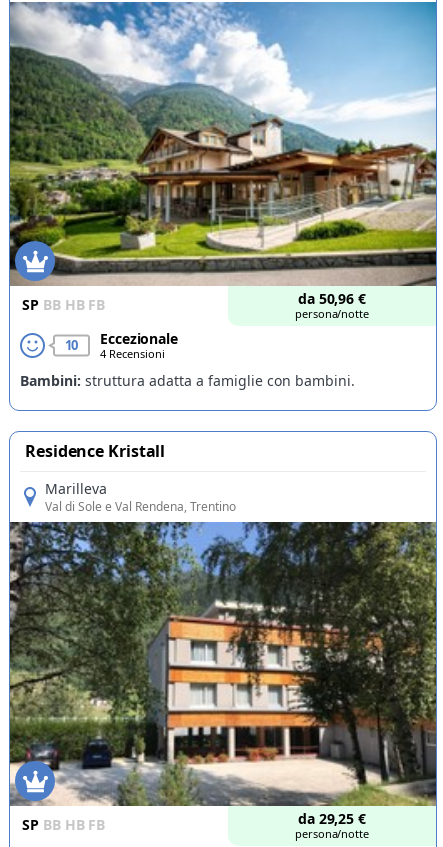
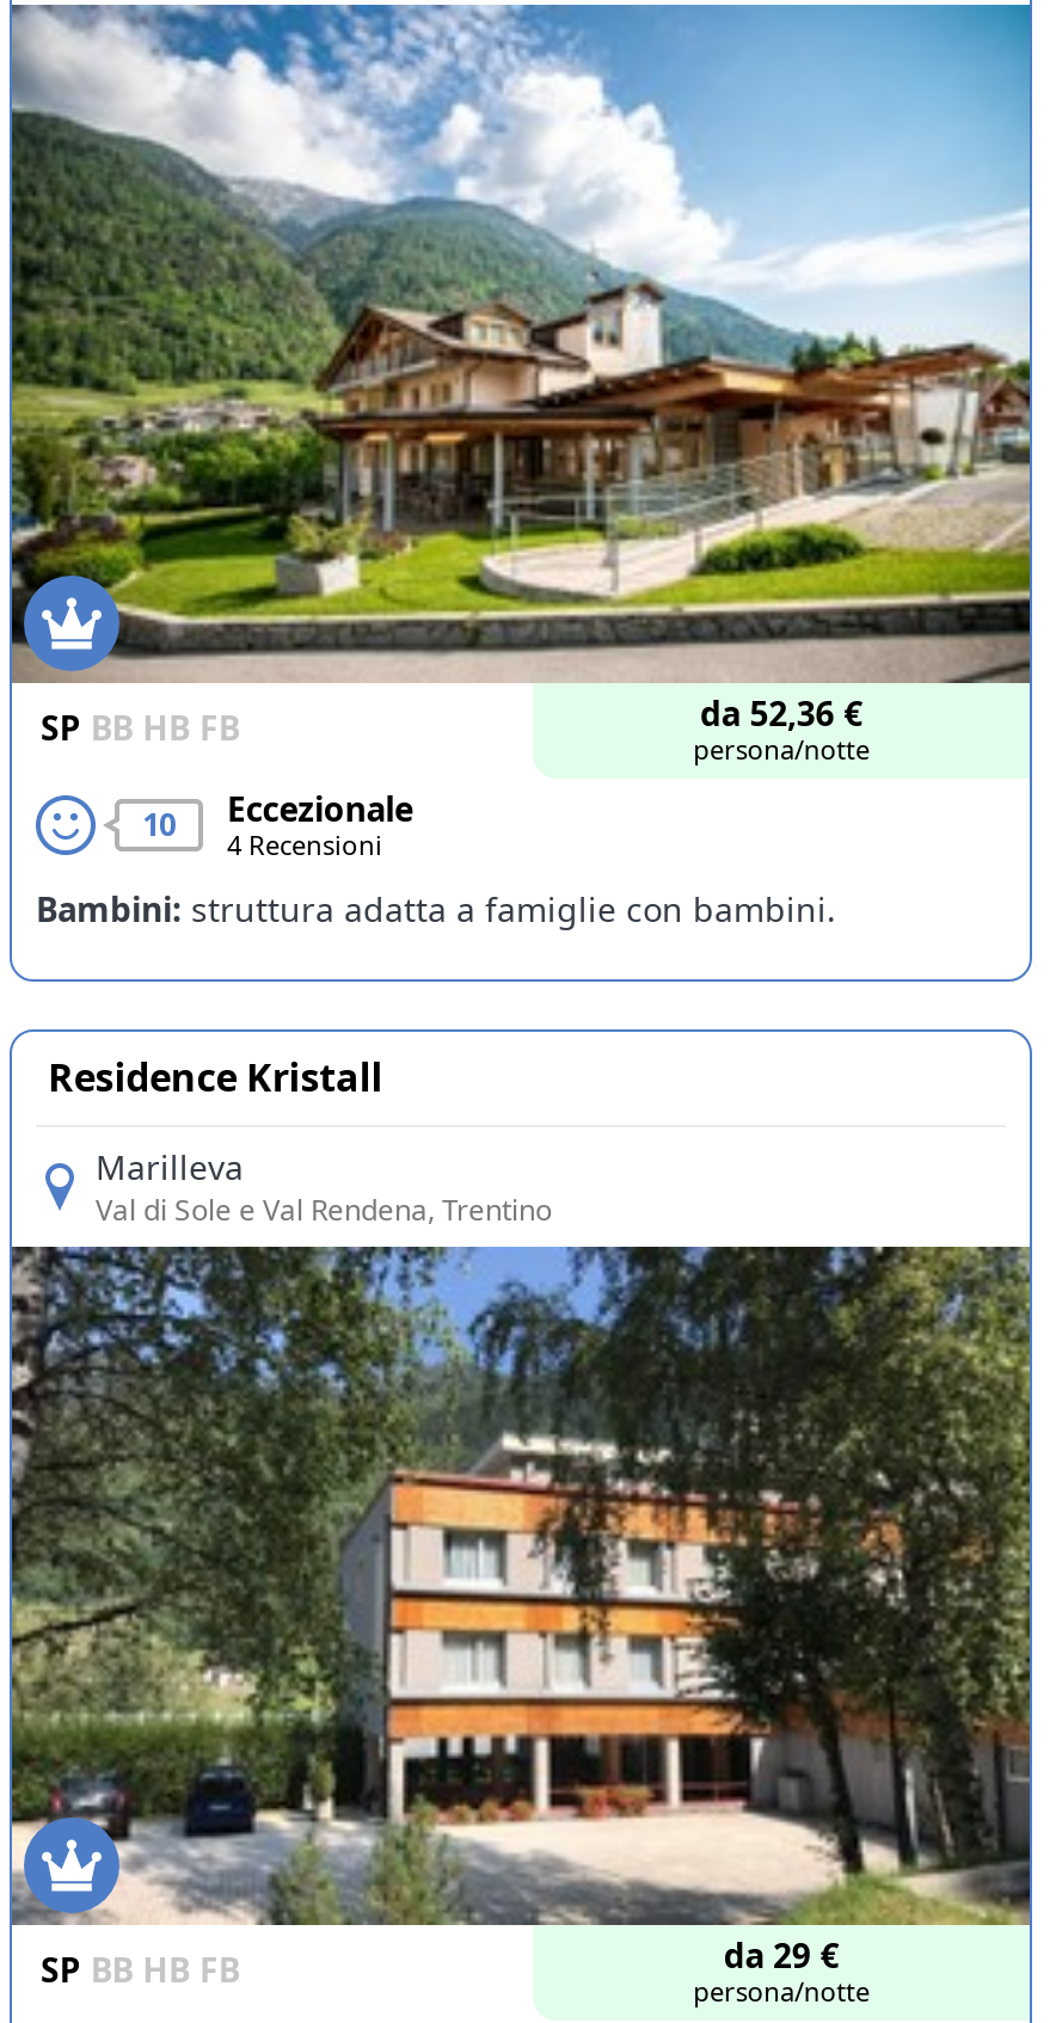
[298,289,366,308] da 50,96 € -> [700,690,862,736] da 52,36 €
[298,809,366,828] da 29,25 € -> [723,1932,839,1978] da 29 €

